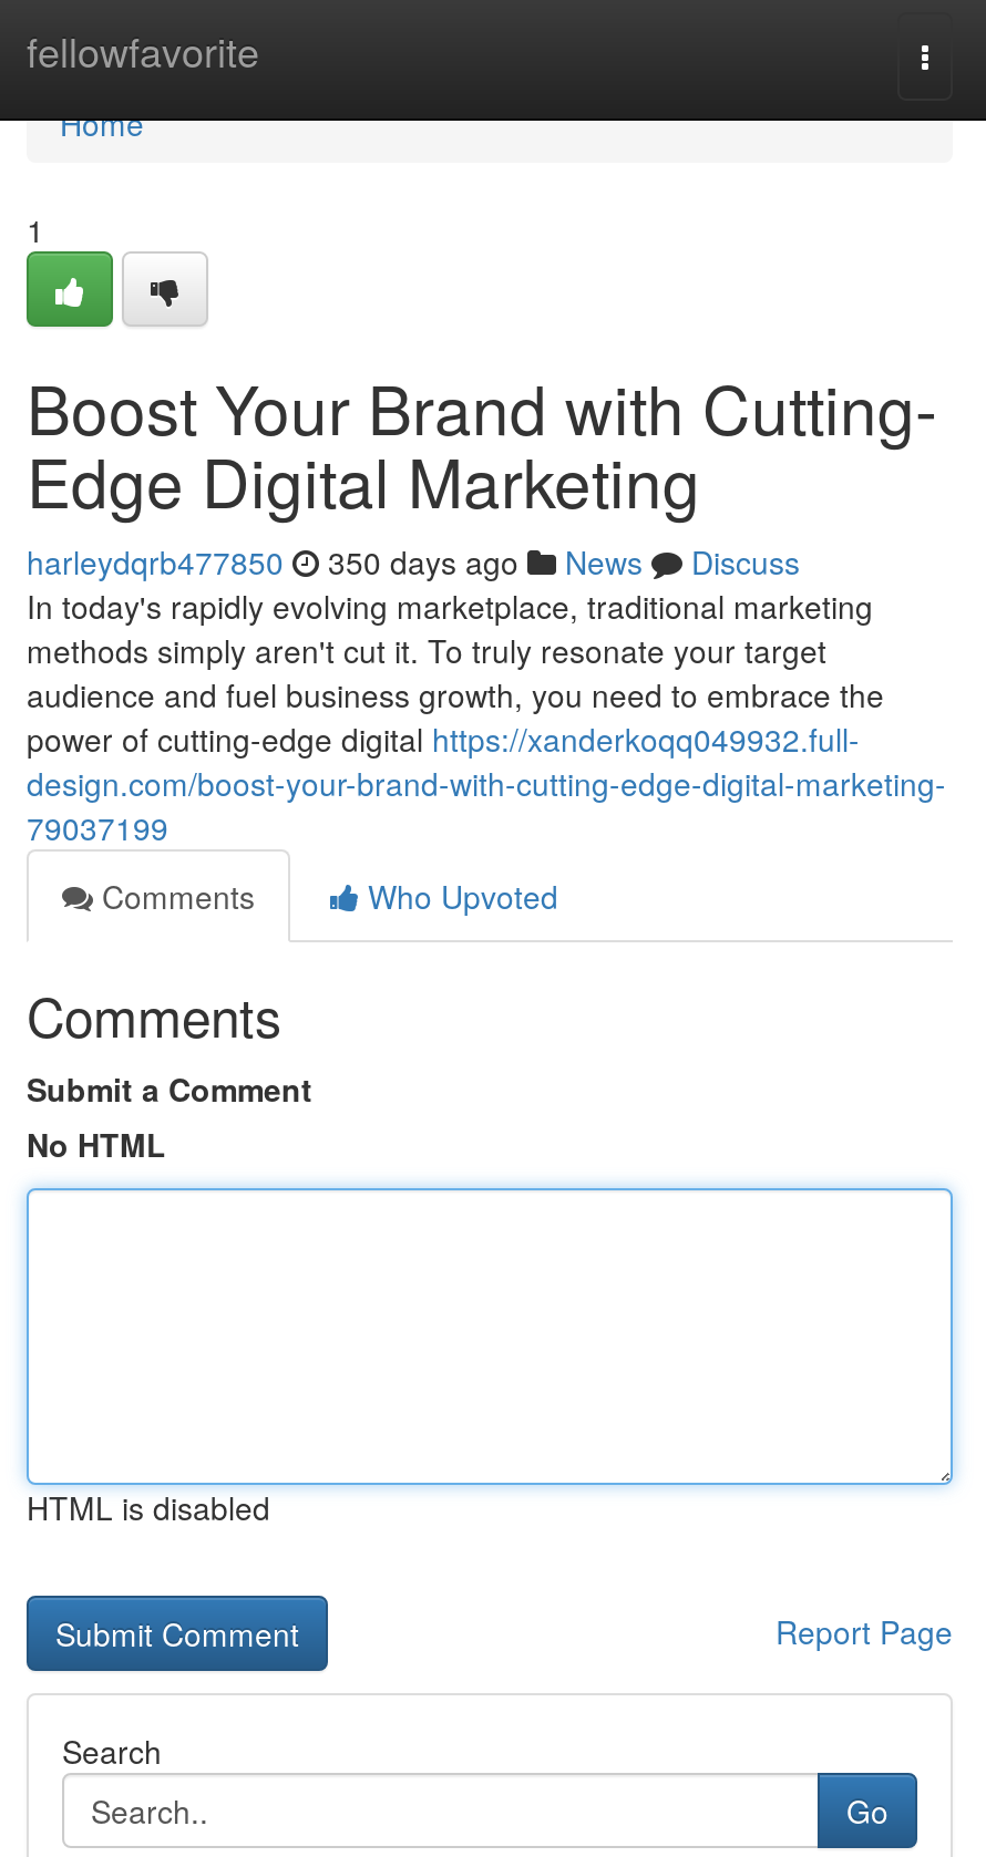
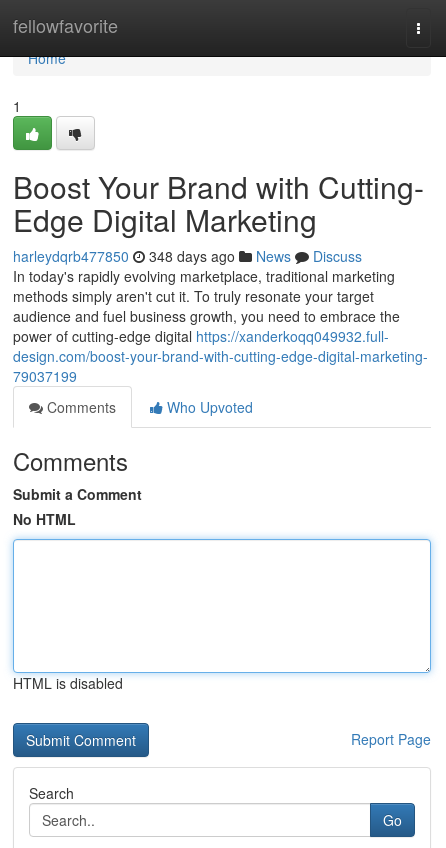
[27,539,800,584] harleydqrb477850 350 days ago News Discuss -> [13,246,362,266] harleydqrb477850 348 days ago News Discuss

